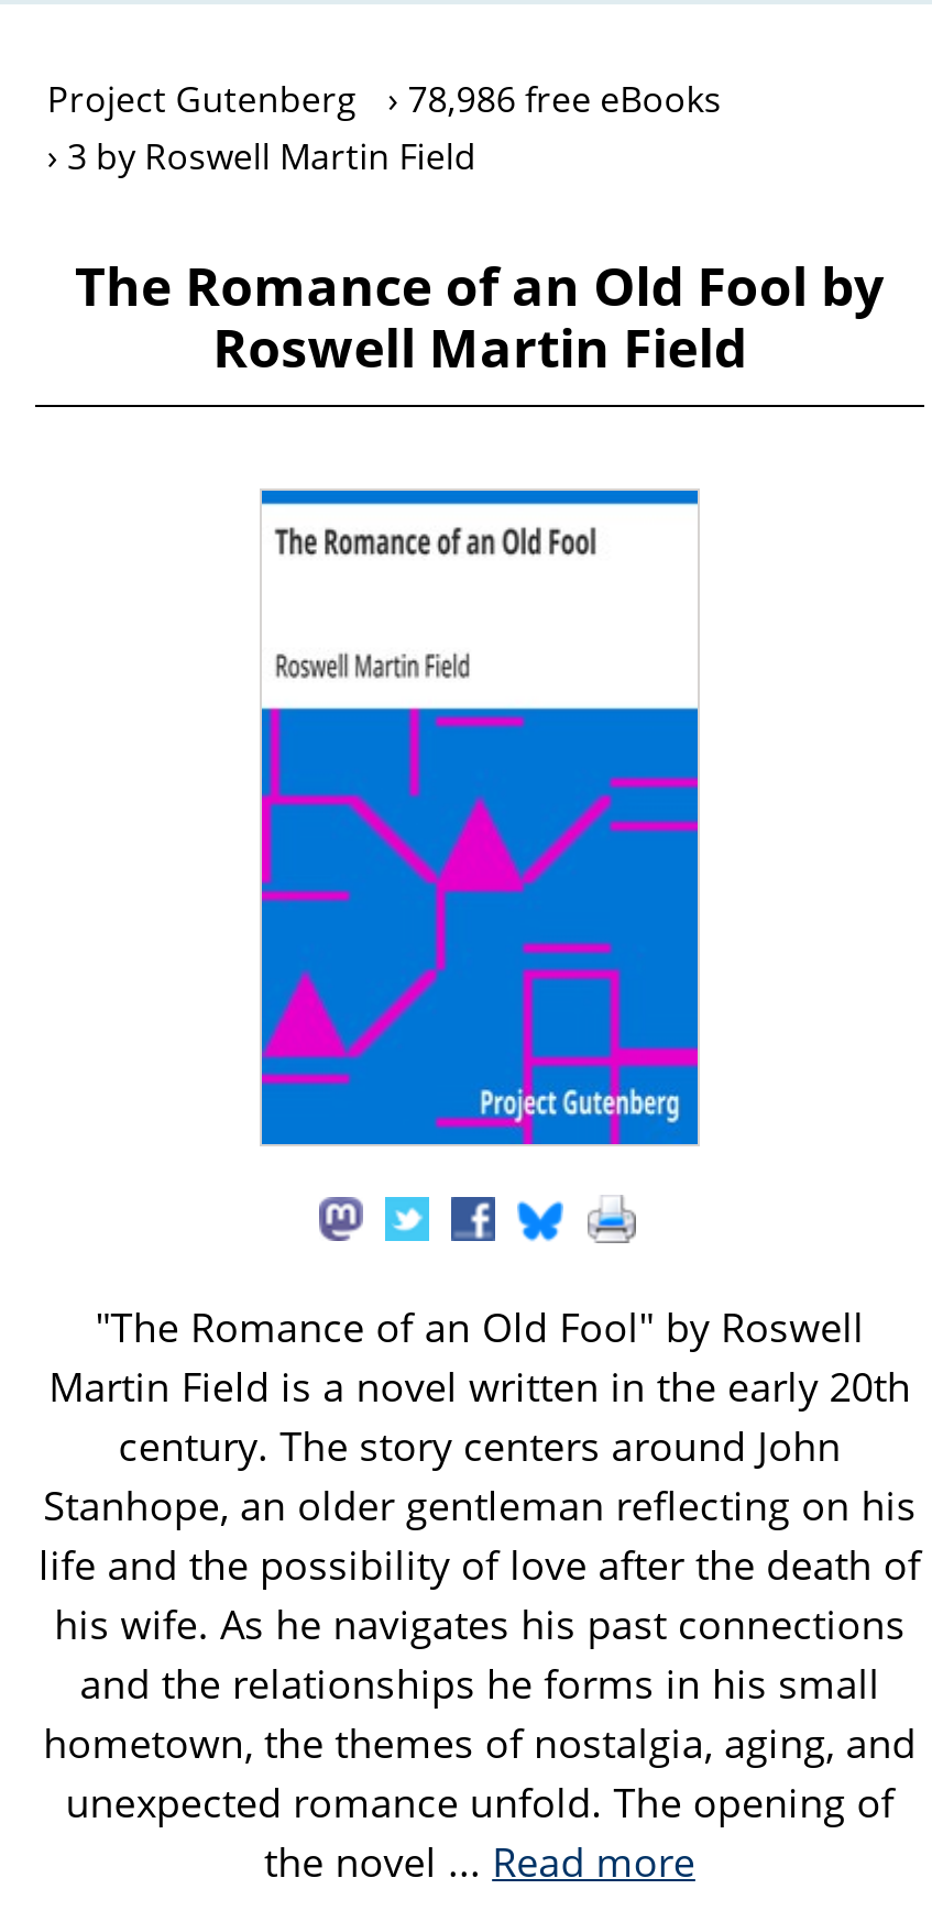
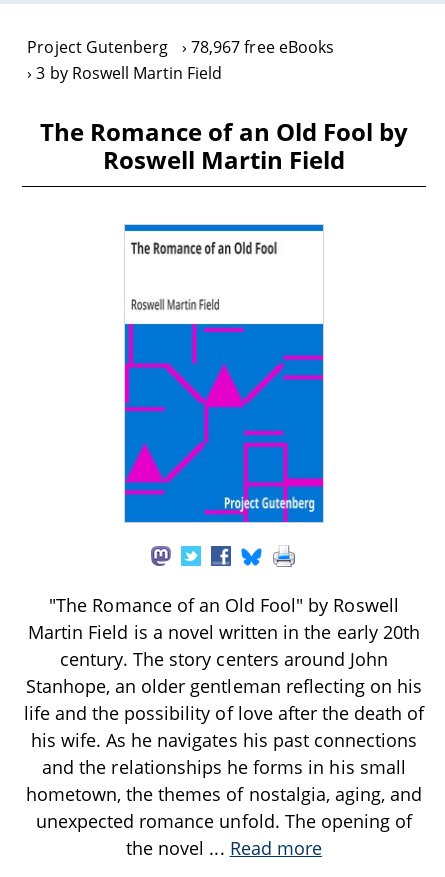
[47,75,722,123] Project Gutenberg 78,986 free eBooks -> [27,36,334,58] Project Gutenberg 78,967 free eBooks

